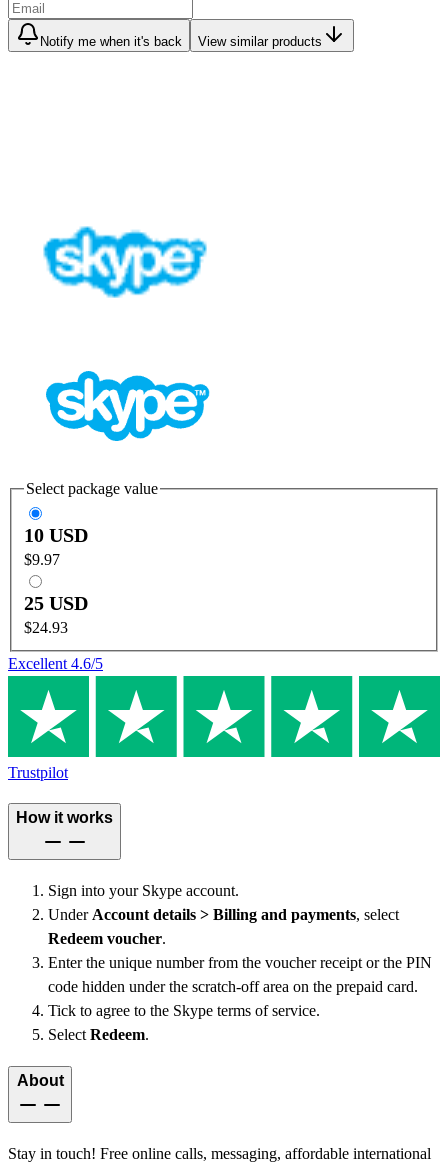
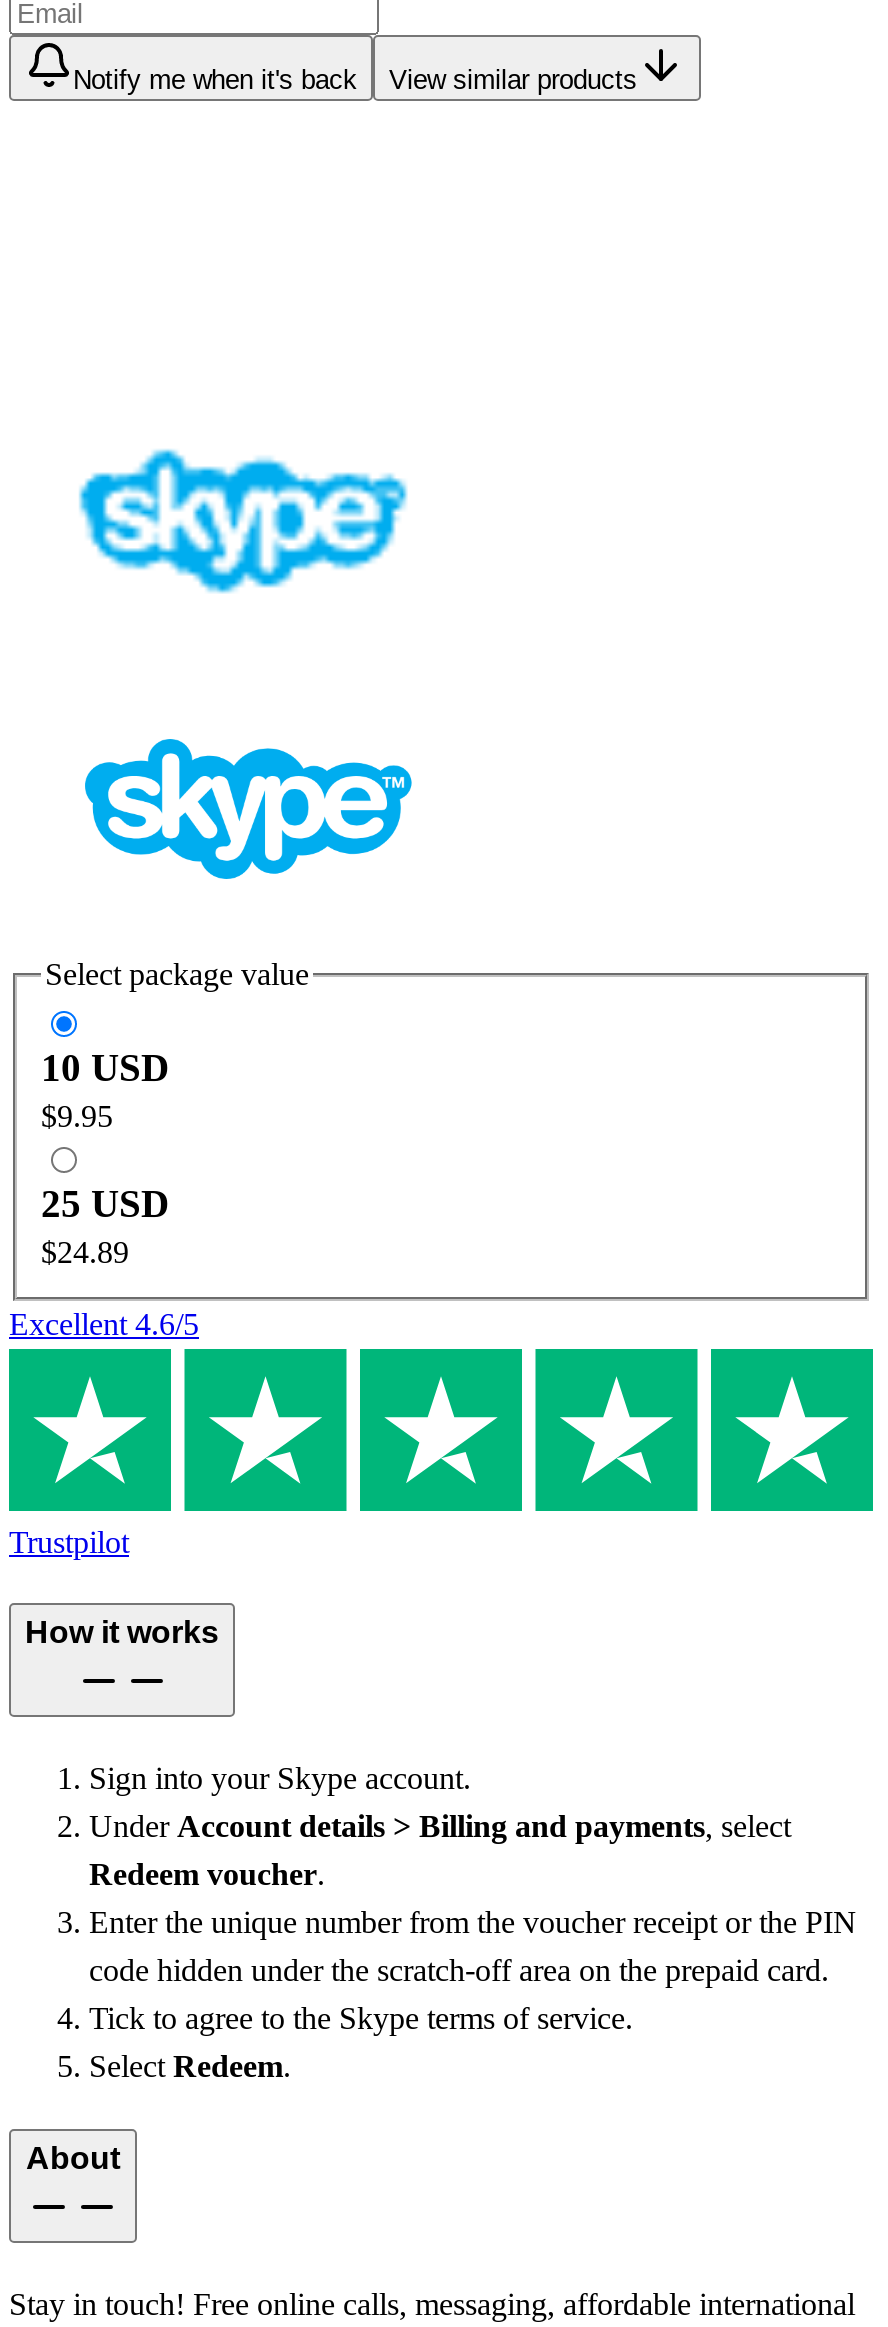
[24,551,60,568] $9.97 -> [41,1098,113,1132] $9.95
[24,619,68,636] $24.93 -> [41,1234,129,1268] $24.89

